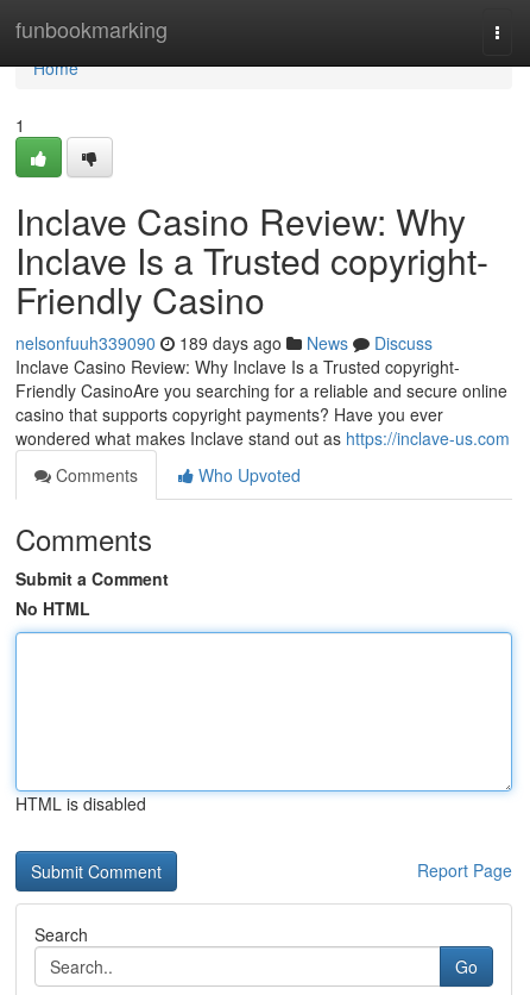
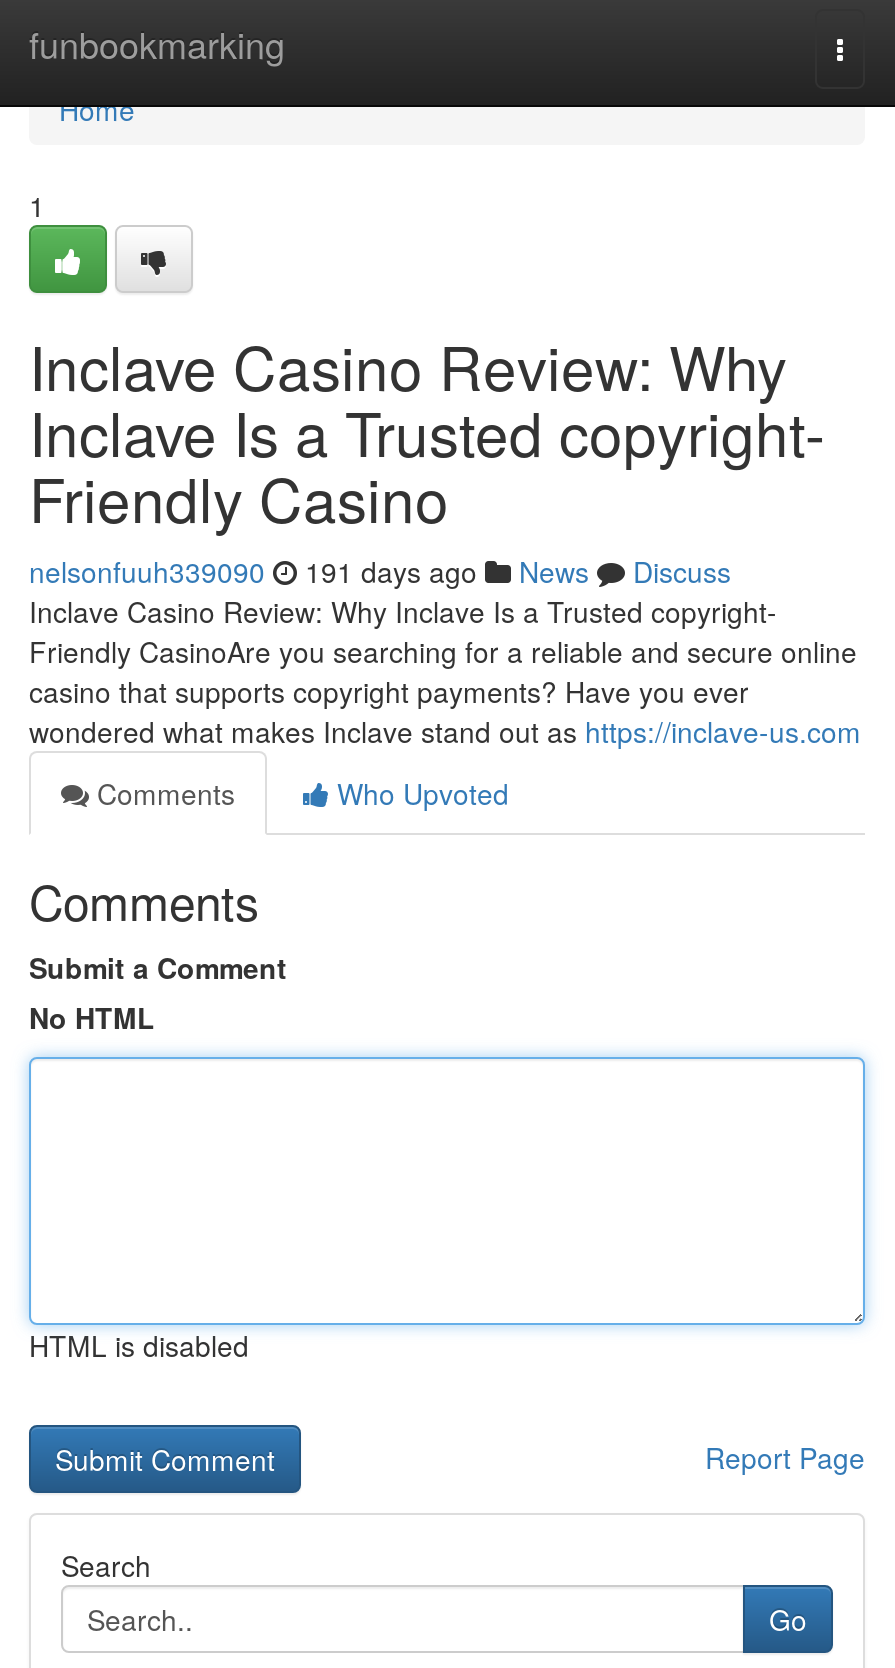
[15,331,433,355] nelsonfuuh339090 189 days ago News Discuss -> [29,551,731,591] nelsonfuuh339090 191 days ago News Discuss

